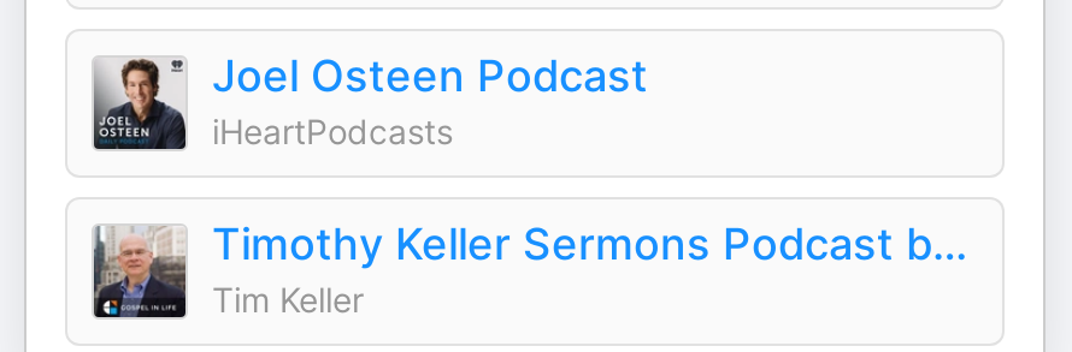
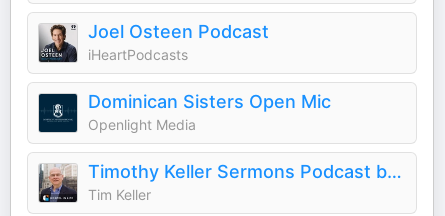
none -> [39,91,331,133] [image] | Dominican Sisters Open Mic | Openlight Media

